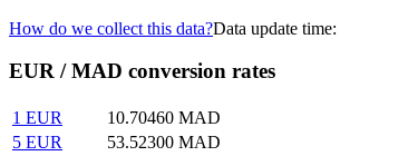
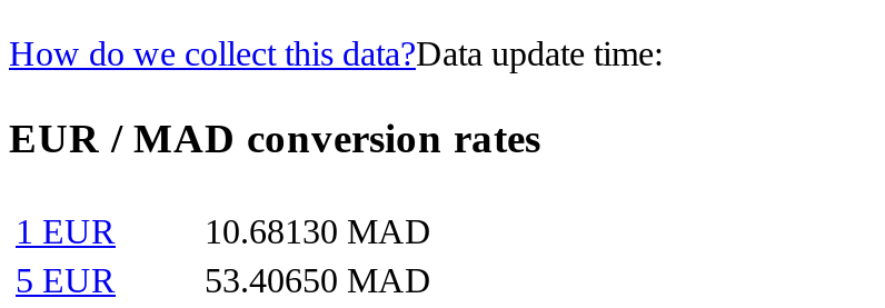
[107,108,221,127] 10.70460 MAD -> [205,213,431,250] 10.68130 MAD
[107,133,221,152] 53.52300 MAD -> [205,262,431,299] 53.40650 MAD

